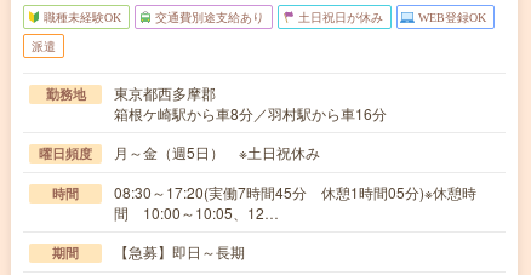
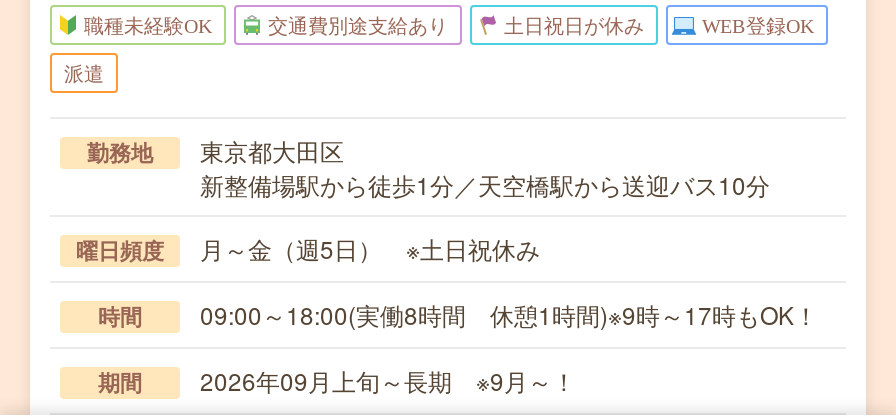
[114,82,387,124] 東京都西多摩郡 | 箱根ケ崎駅から車8分／羽村駅から車16分 -> [200,133,770,201] 東京都大田区 | 新整備場駅から徒歩1分／天空橋駅から送迎バス10分
[114,182,476,223] 08:30～17:20(実働7時間45分 休憩1時間05分)※休憩時 | 間 10:00～10:05、12… -> [200,297,818,331] 09:00～18:00(実働8時間 休憩1時間)※9時～17時もOK！
[114,241,245,262] 【急募】即日～長期 -> [200,363,576,397] 2026年09月上旬～長期 ※9月～！

